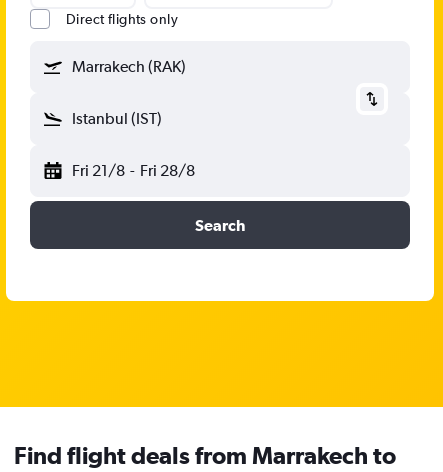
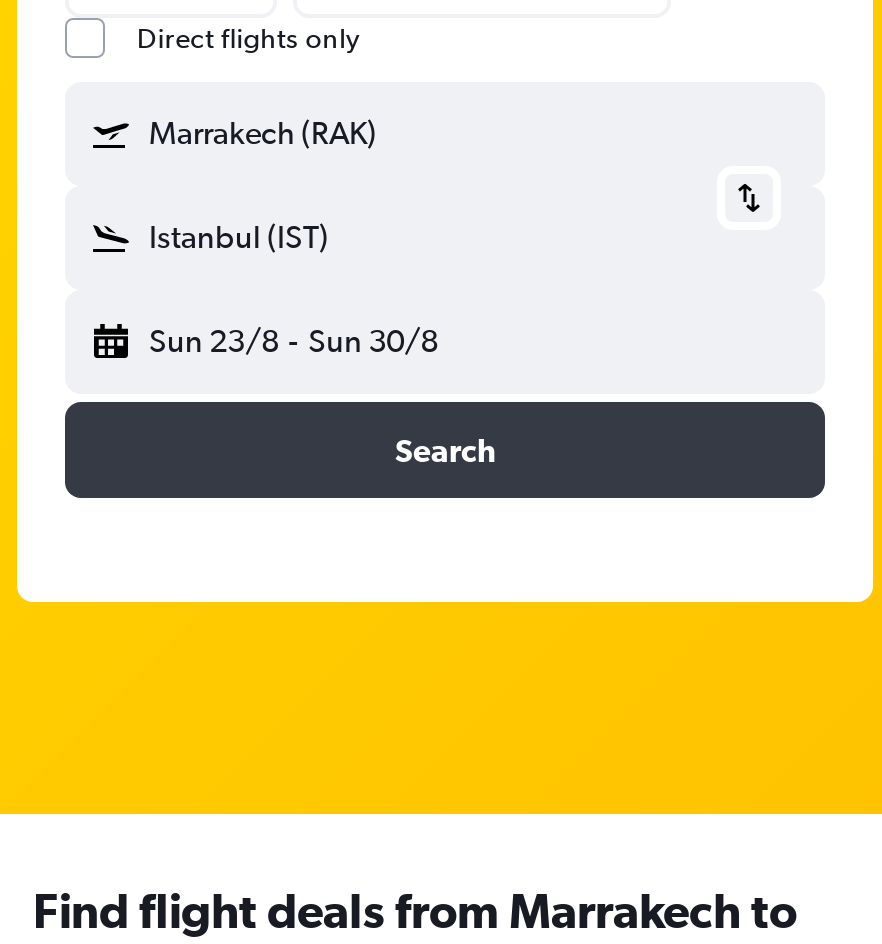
[72,161,195,180] Fri 21/8 - Fri 28/8 -> [149,322,438,360] Sun 23/8 - Sun 30/8

